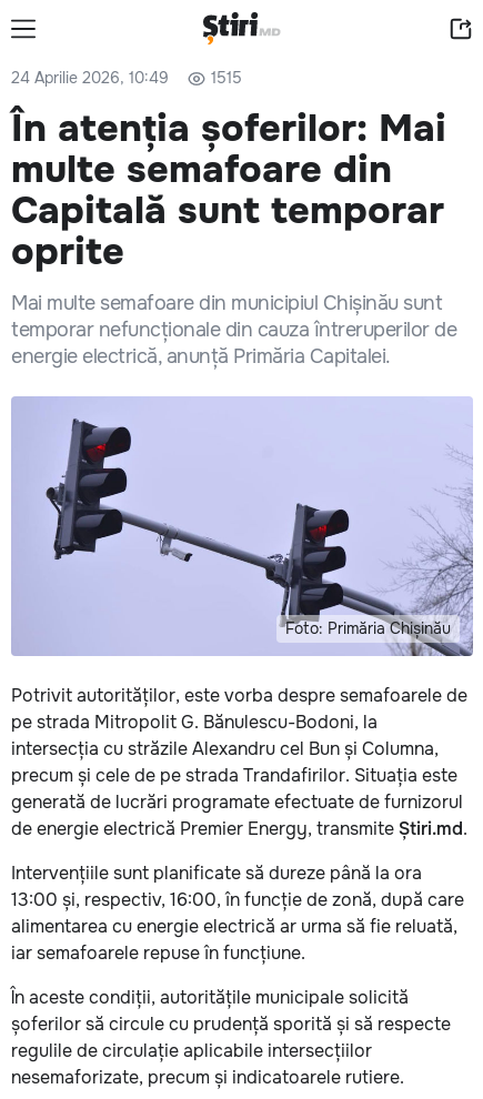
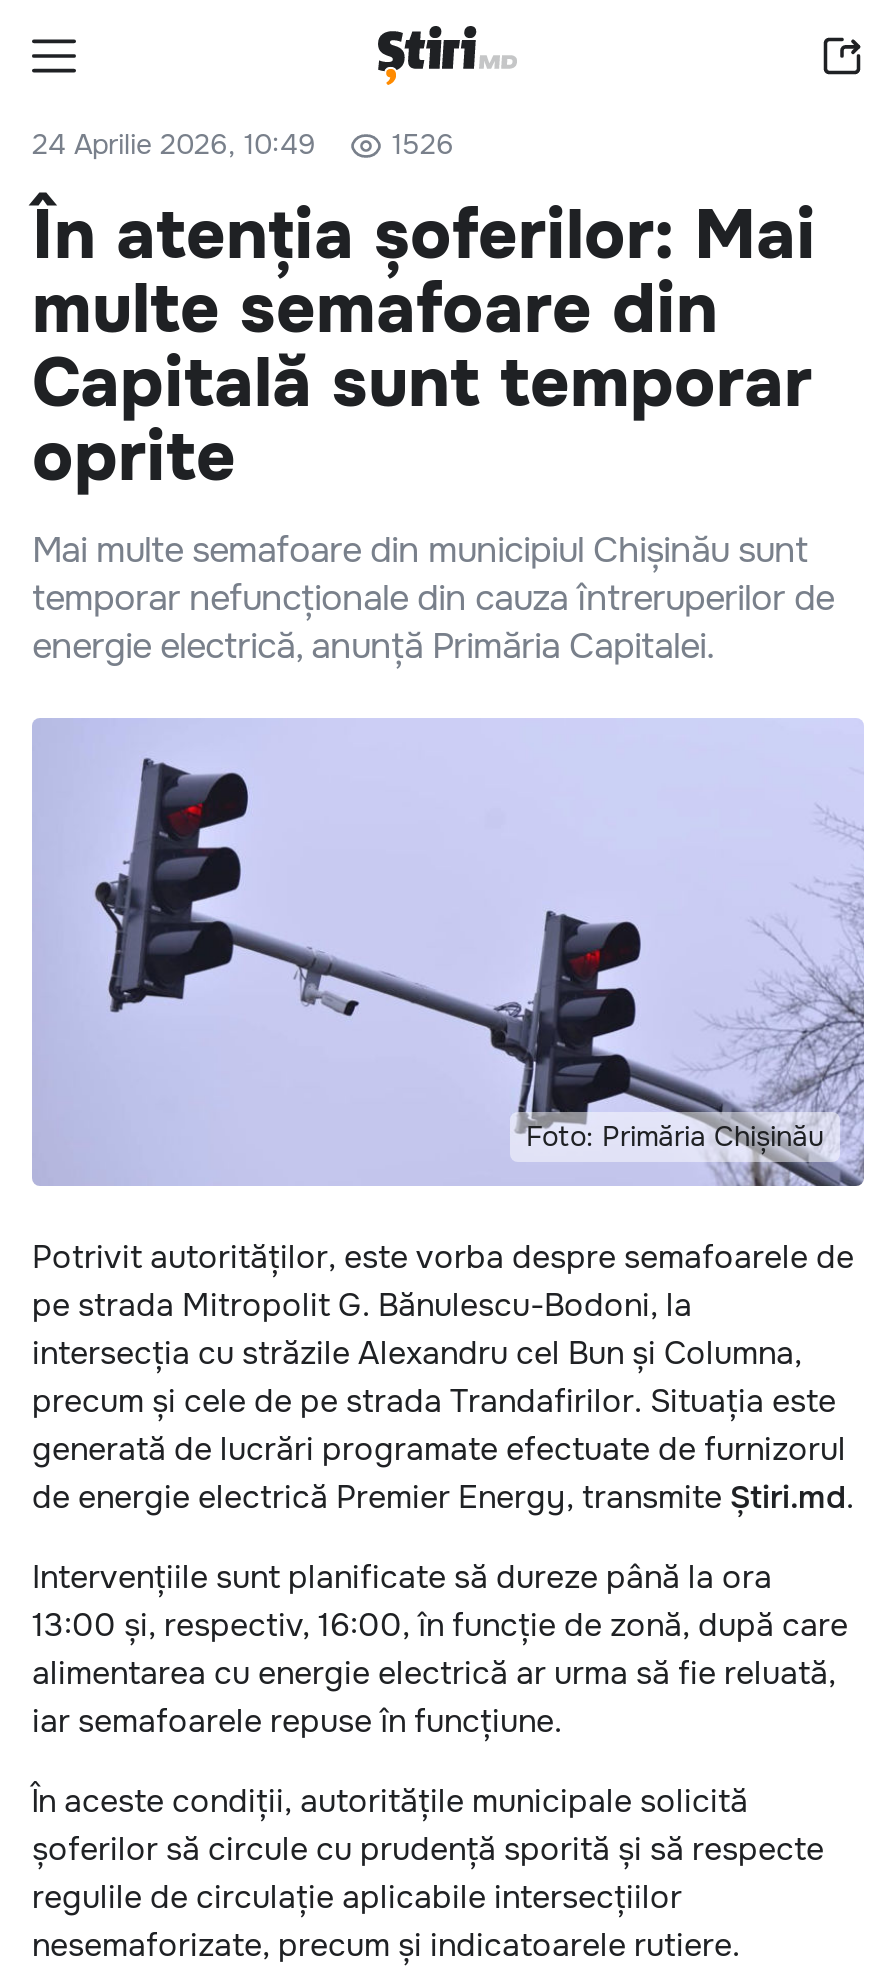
[211,68,242,88] 1515 -> [392,126,454,162] 1526

